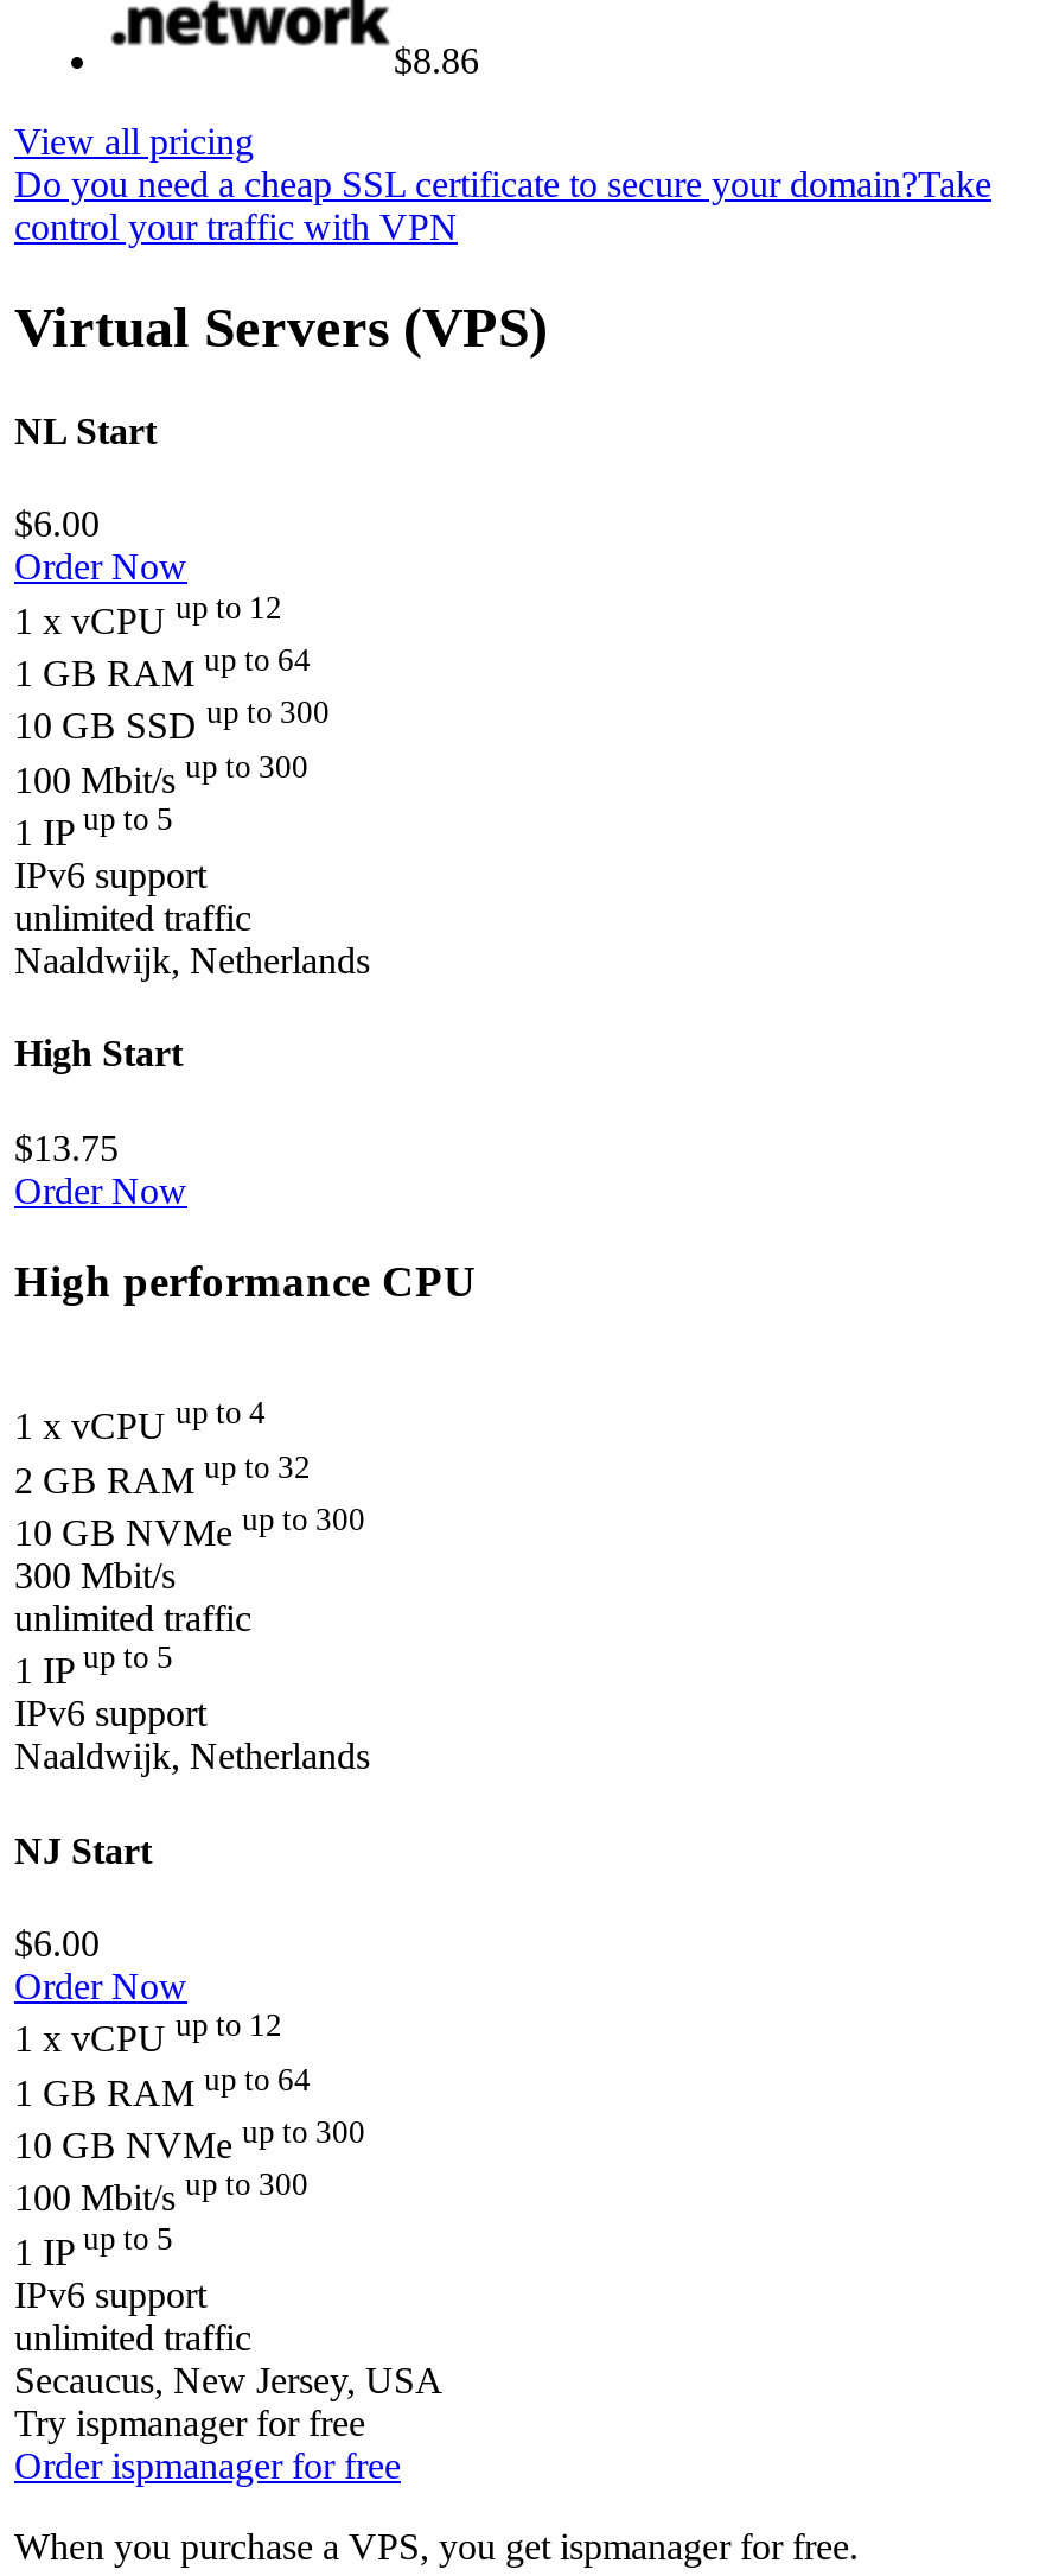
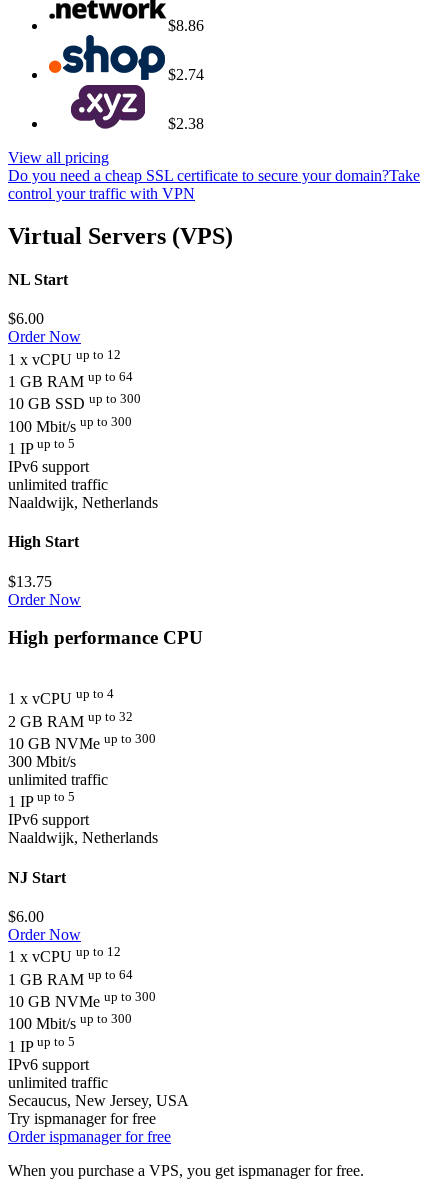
none -> [48,34,204,132] [image] | $2.74 | $2.38

